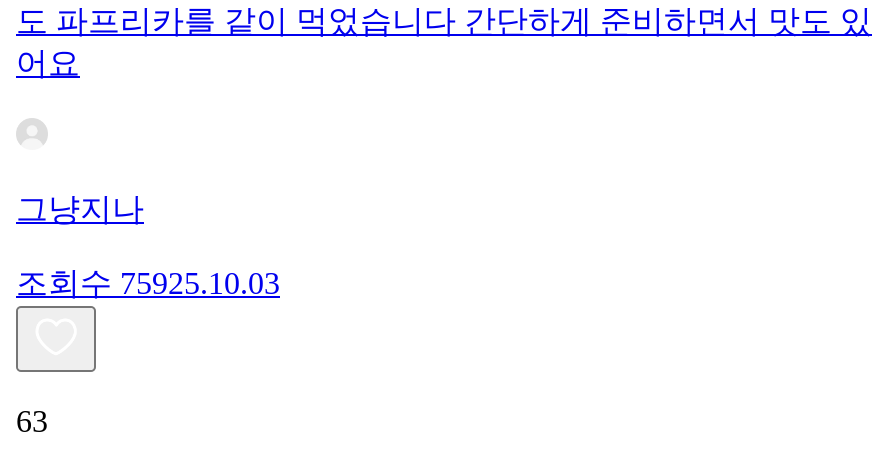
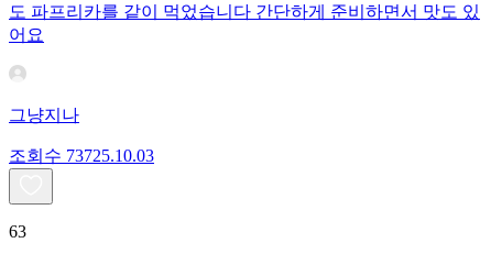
[16,266,280,300] 조회수 75925.10.03 -> [9,146,154,165] 조회수 73725.10.03

